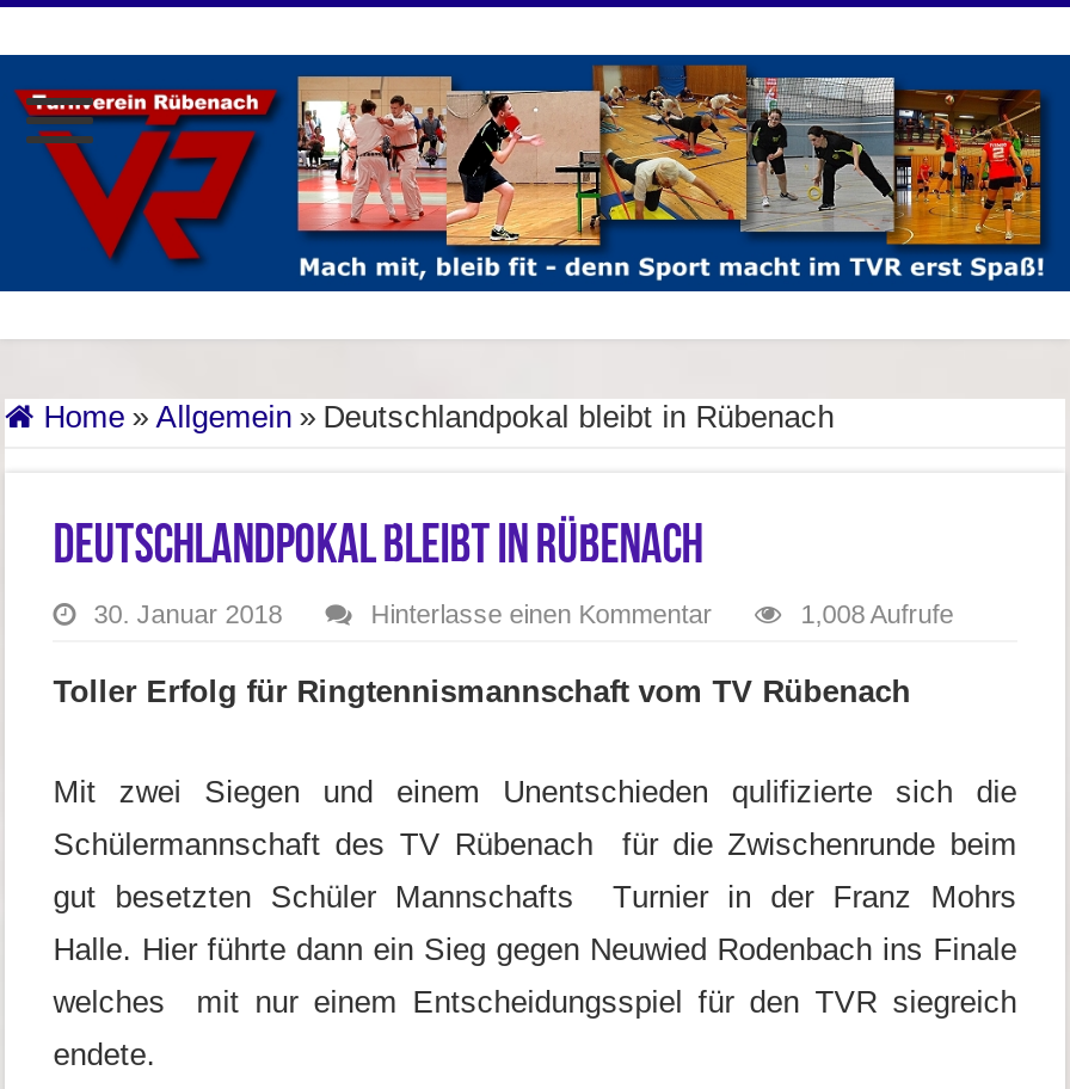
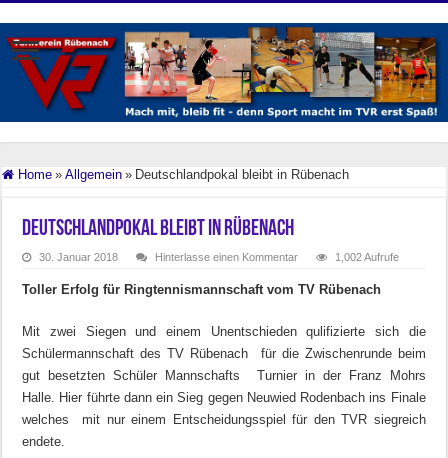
[801,598,953,627] 1,008 Aufrufe -> [335,251,399,263] 1,002 Aufrufe

